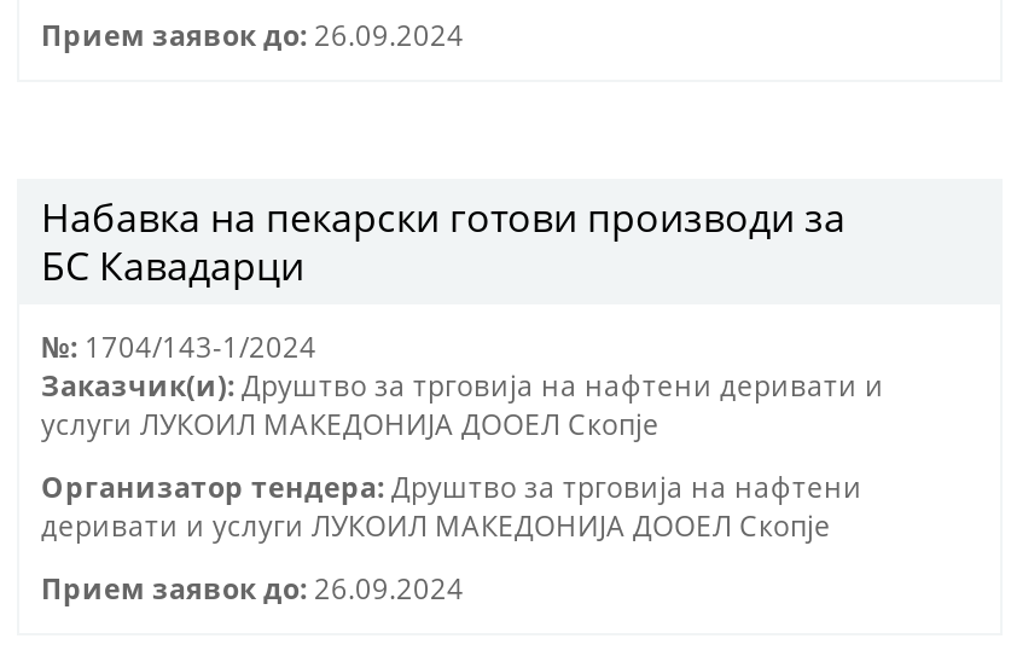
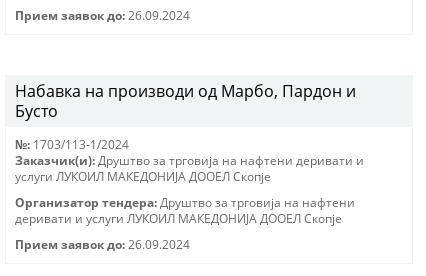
[41,191,846,292] Набавка на пекарски готови производи за | БС Кавадарци -> [15,80,356,122] Набавка на производи од Марбо, Пардон и | Бусто
[41,329,316,365] №: 1704/143-1/2024 -> [15,137,129,152] №: 1703/113-1/2024

